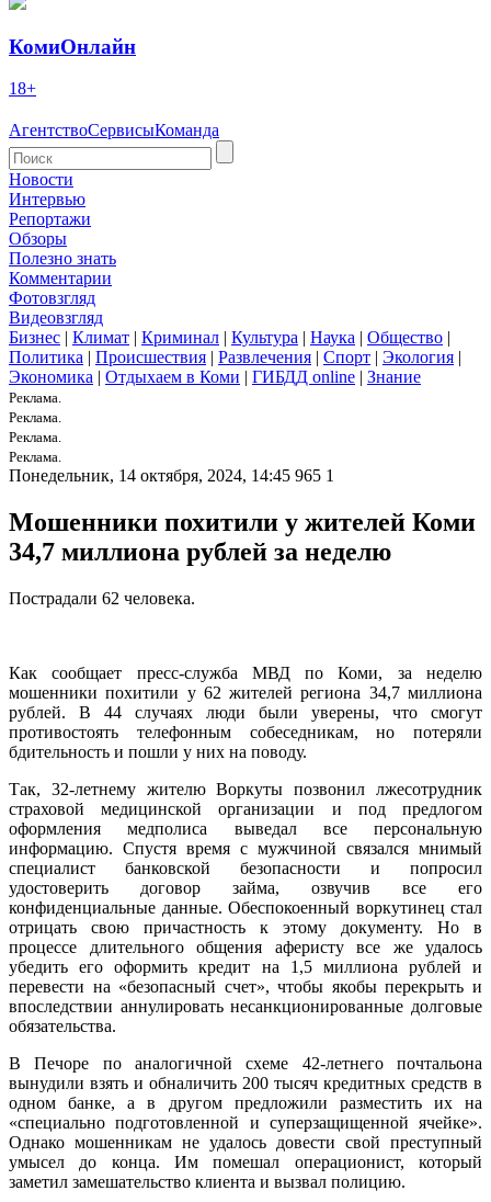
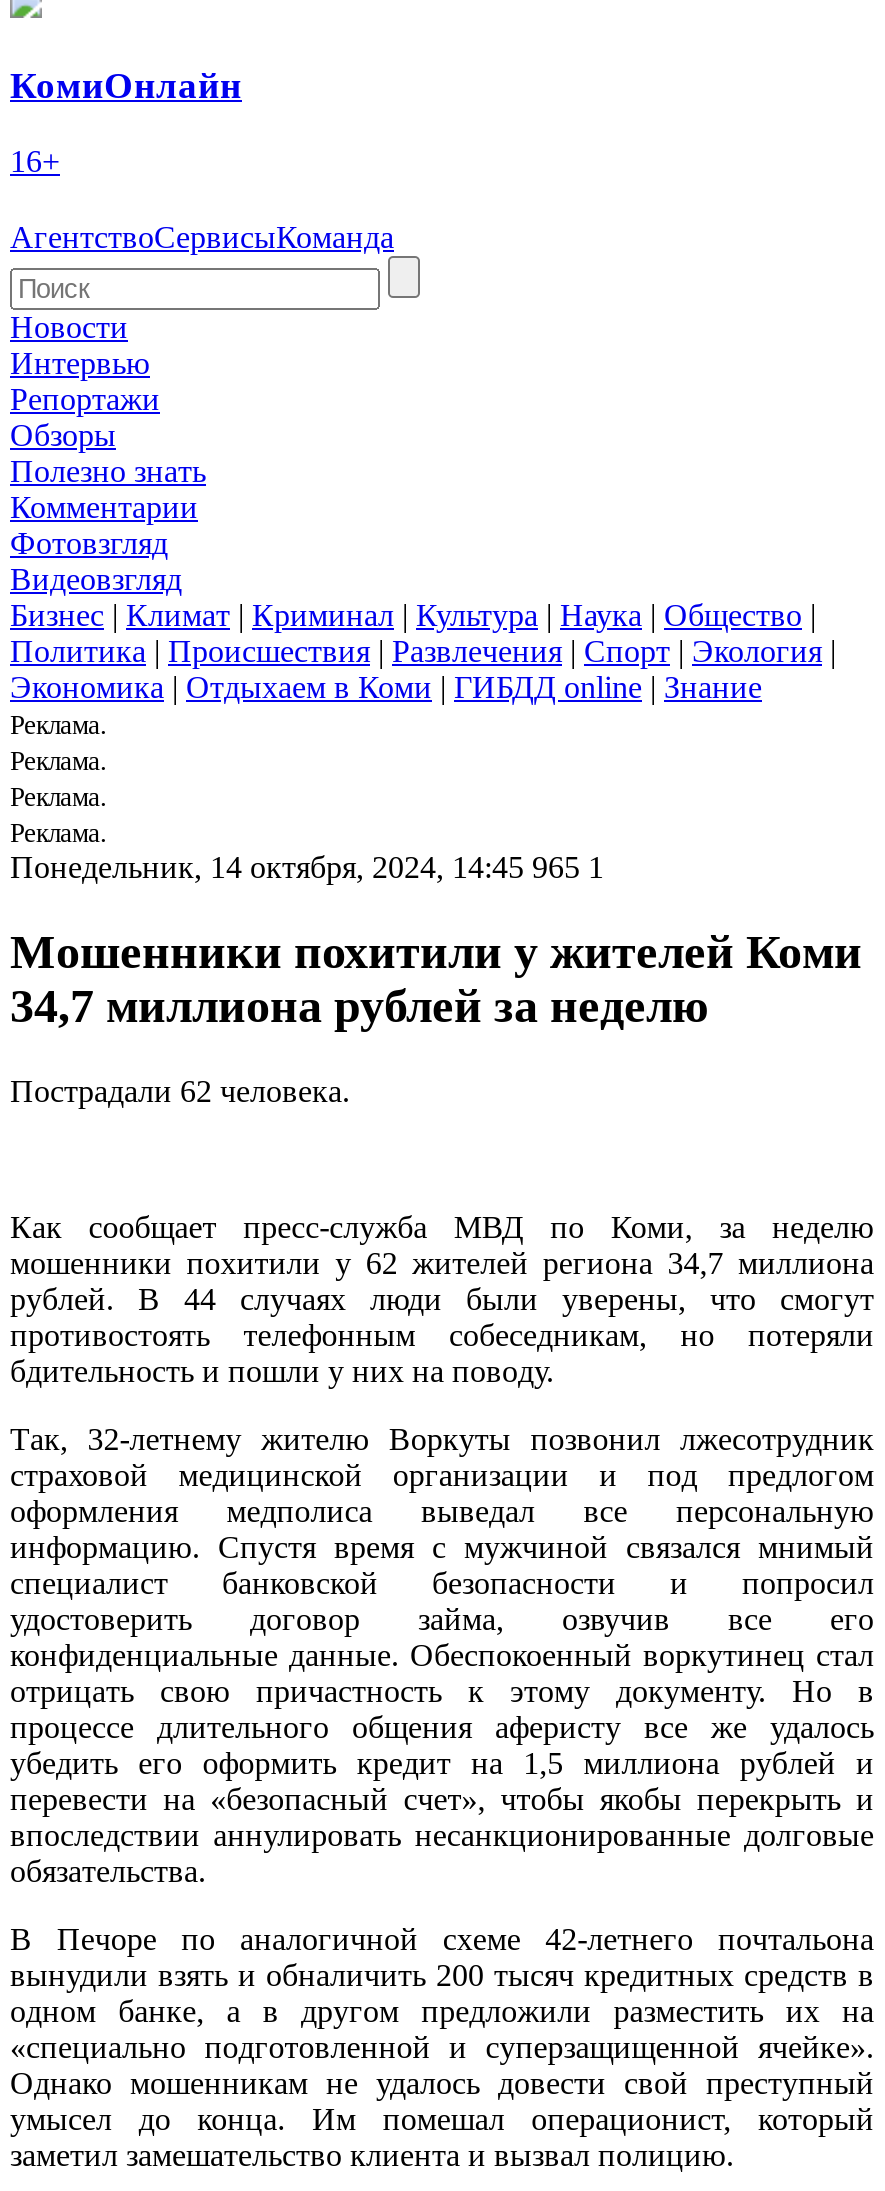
[9,79,36,98] 18+ -> [10,145,60,179] 16+

